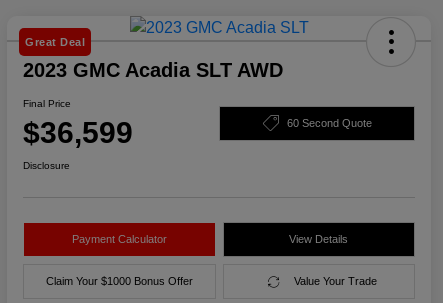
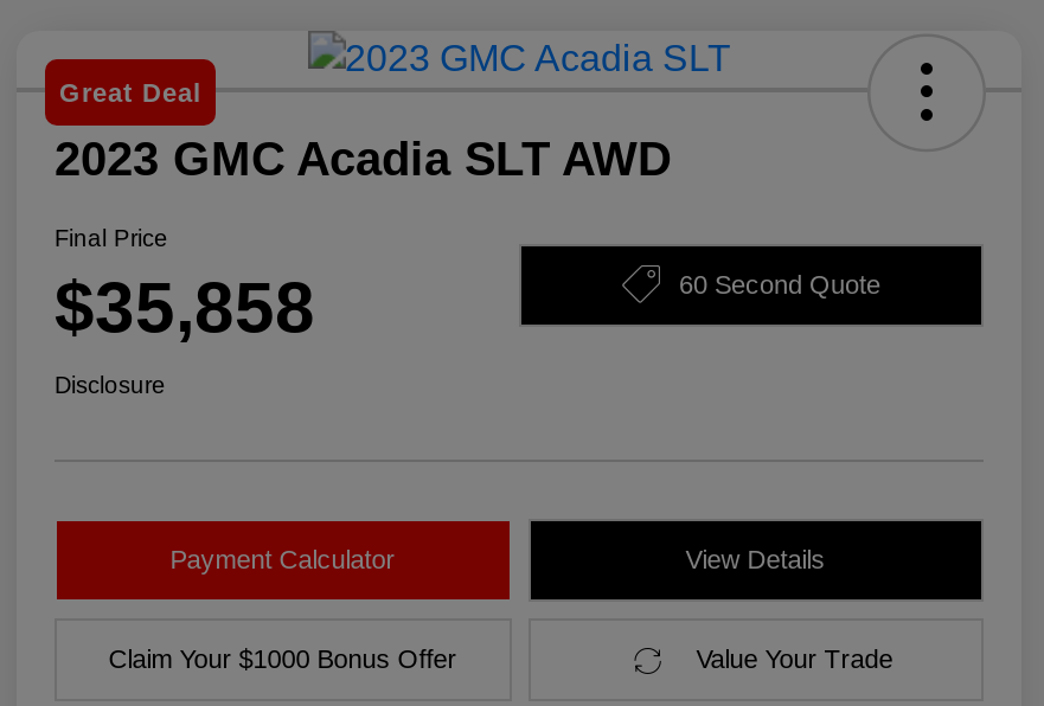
[23,116,133,149] $36,599 -> [55,268,315,346] $35,858

